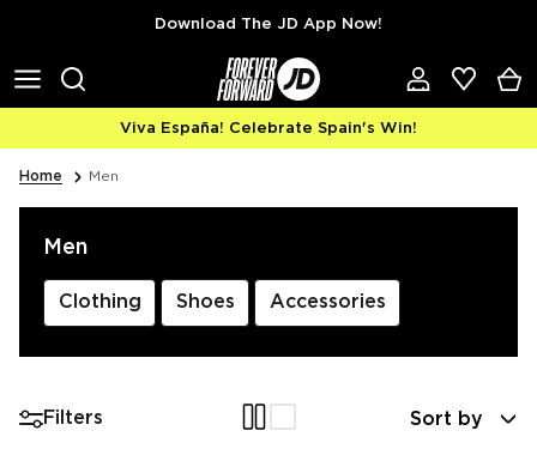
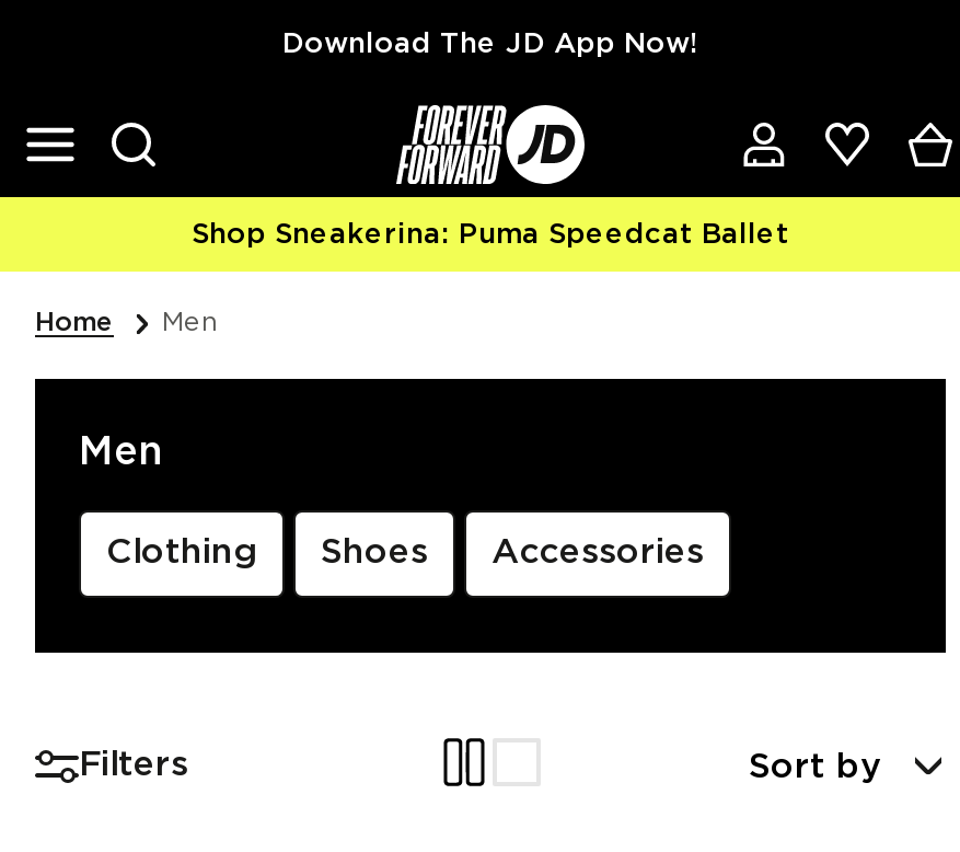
[120,122,417,135] Viva España! Celebrate Spain's Win! -> [192,222,789,246] Shop Sneakerina: Puma Speedcat Ballet

